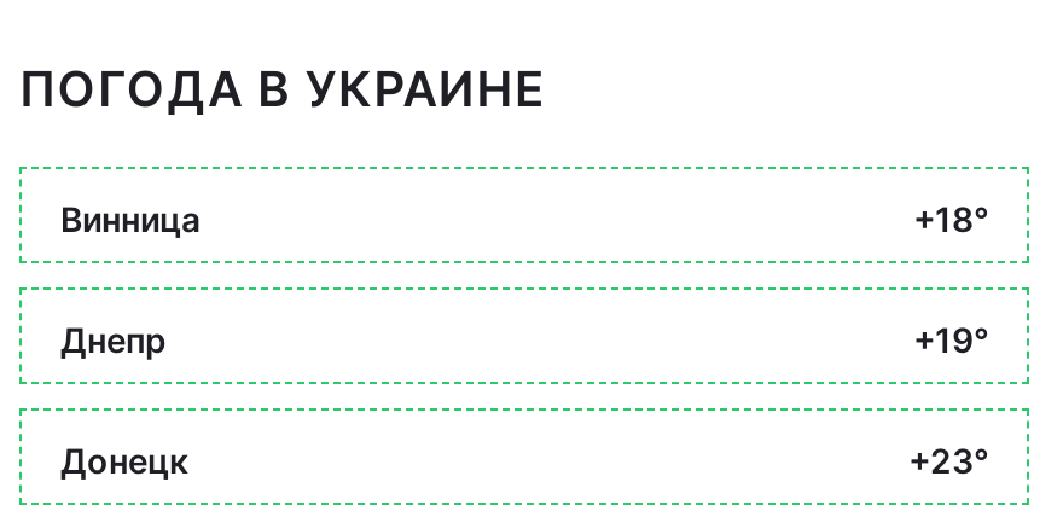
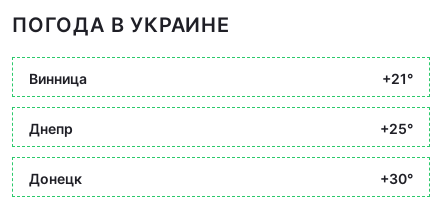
[913,197,988,238] +18° -> [382,69,413,86] +21°
[913,318,988,359] +19° -> [380,119,413,136] +25°
[908,438,988,480] +23° -> [380,169,413,186] +30°

